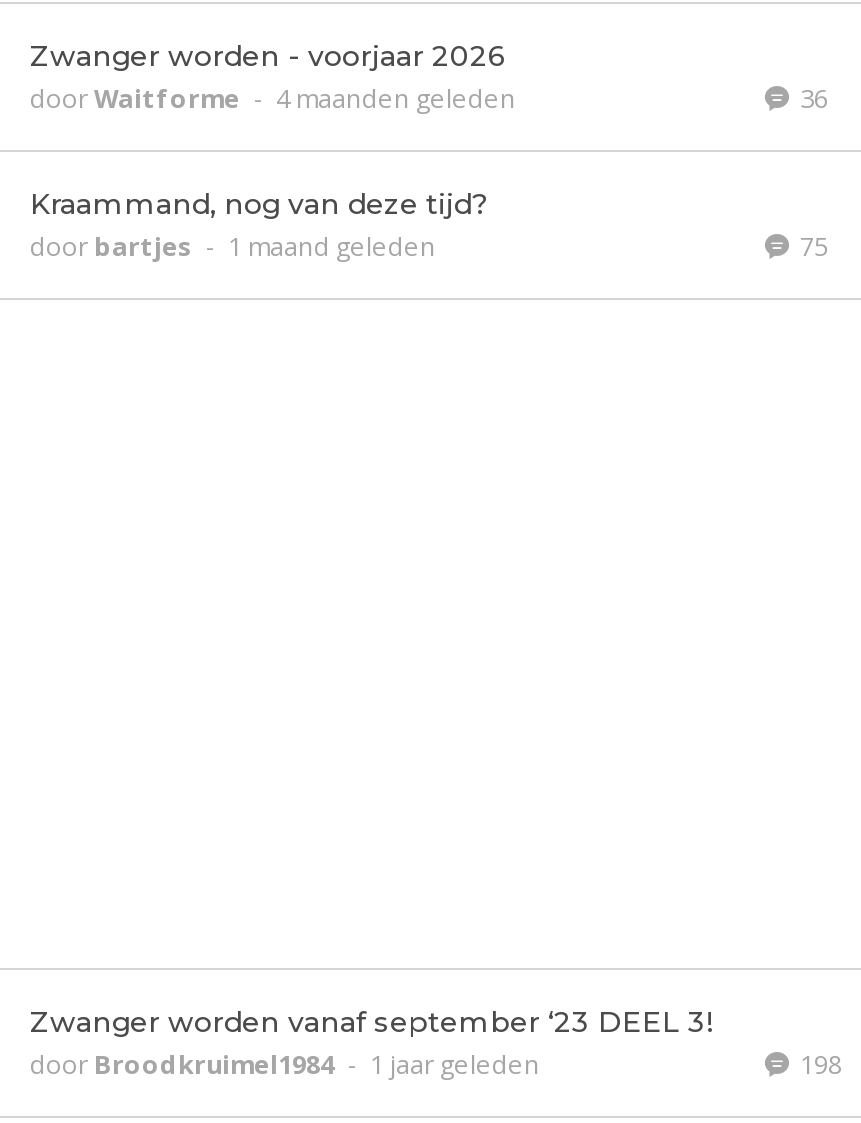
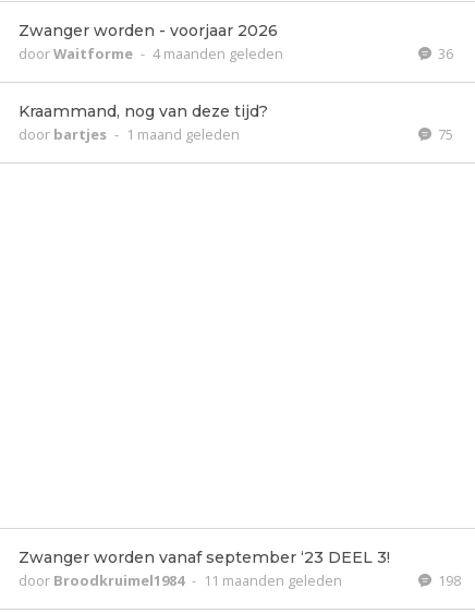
[30,1046,540,1082] door Broodkruimel1984 - 1 jaar geleden -> [19,570,342,590] door Broodkruimel1984 - 11 maanden geleden

